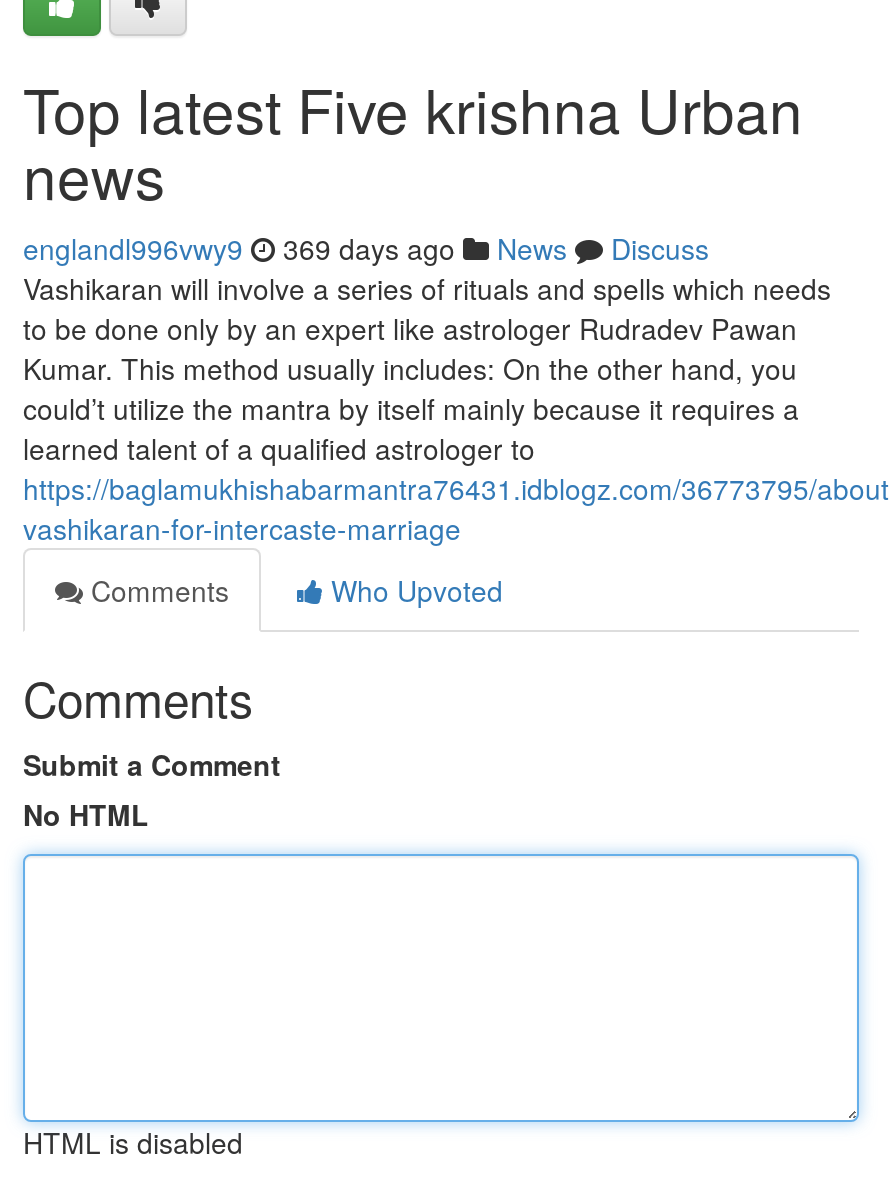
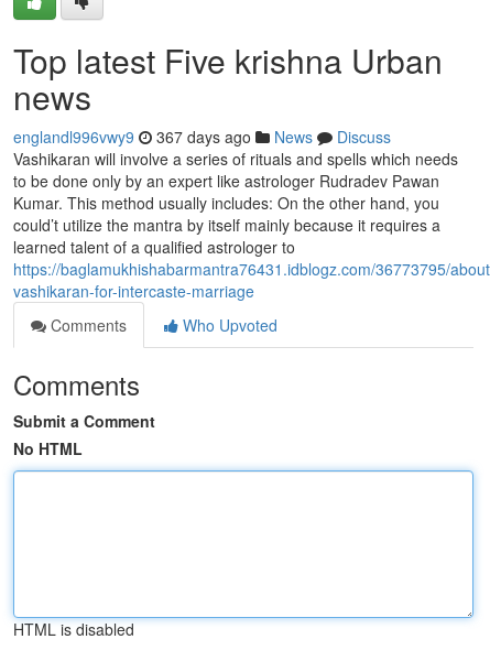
[23,228,709,268] englandl996vwy9 369 days ago News Discuss -> [13,126,391,148] englandl996vwy9 367 days ago News Discuss

